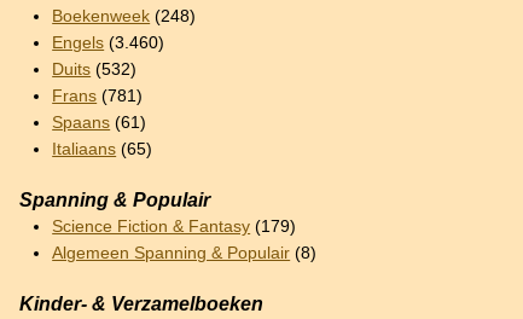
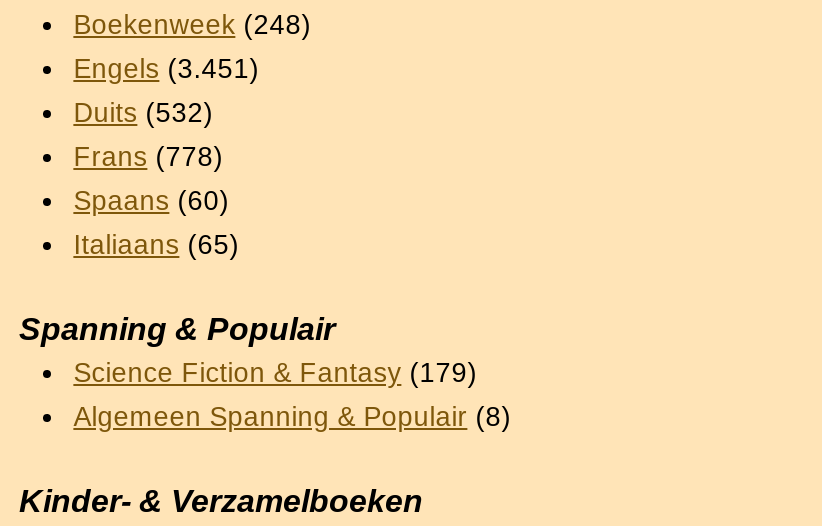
[52,33,165,52] Engels (3.460) -> [73,53,259,83] Engels (3.451)
[52,87,143,105] Frans (781) -> [73,141,223,171] Frans (778)
[52,113,146,131] Spaans (61) -> [73,185,229,215] Spaans (60)

